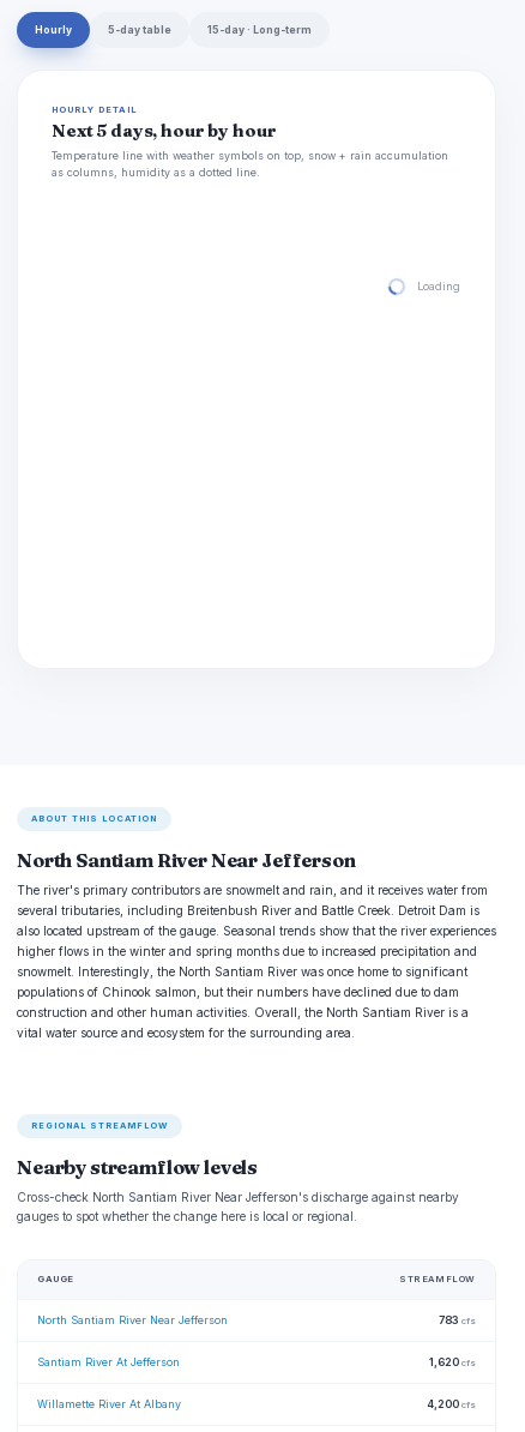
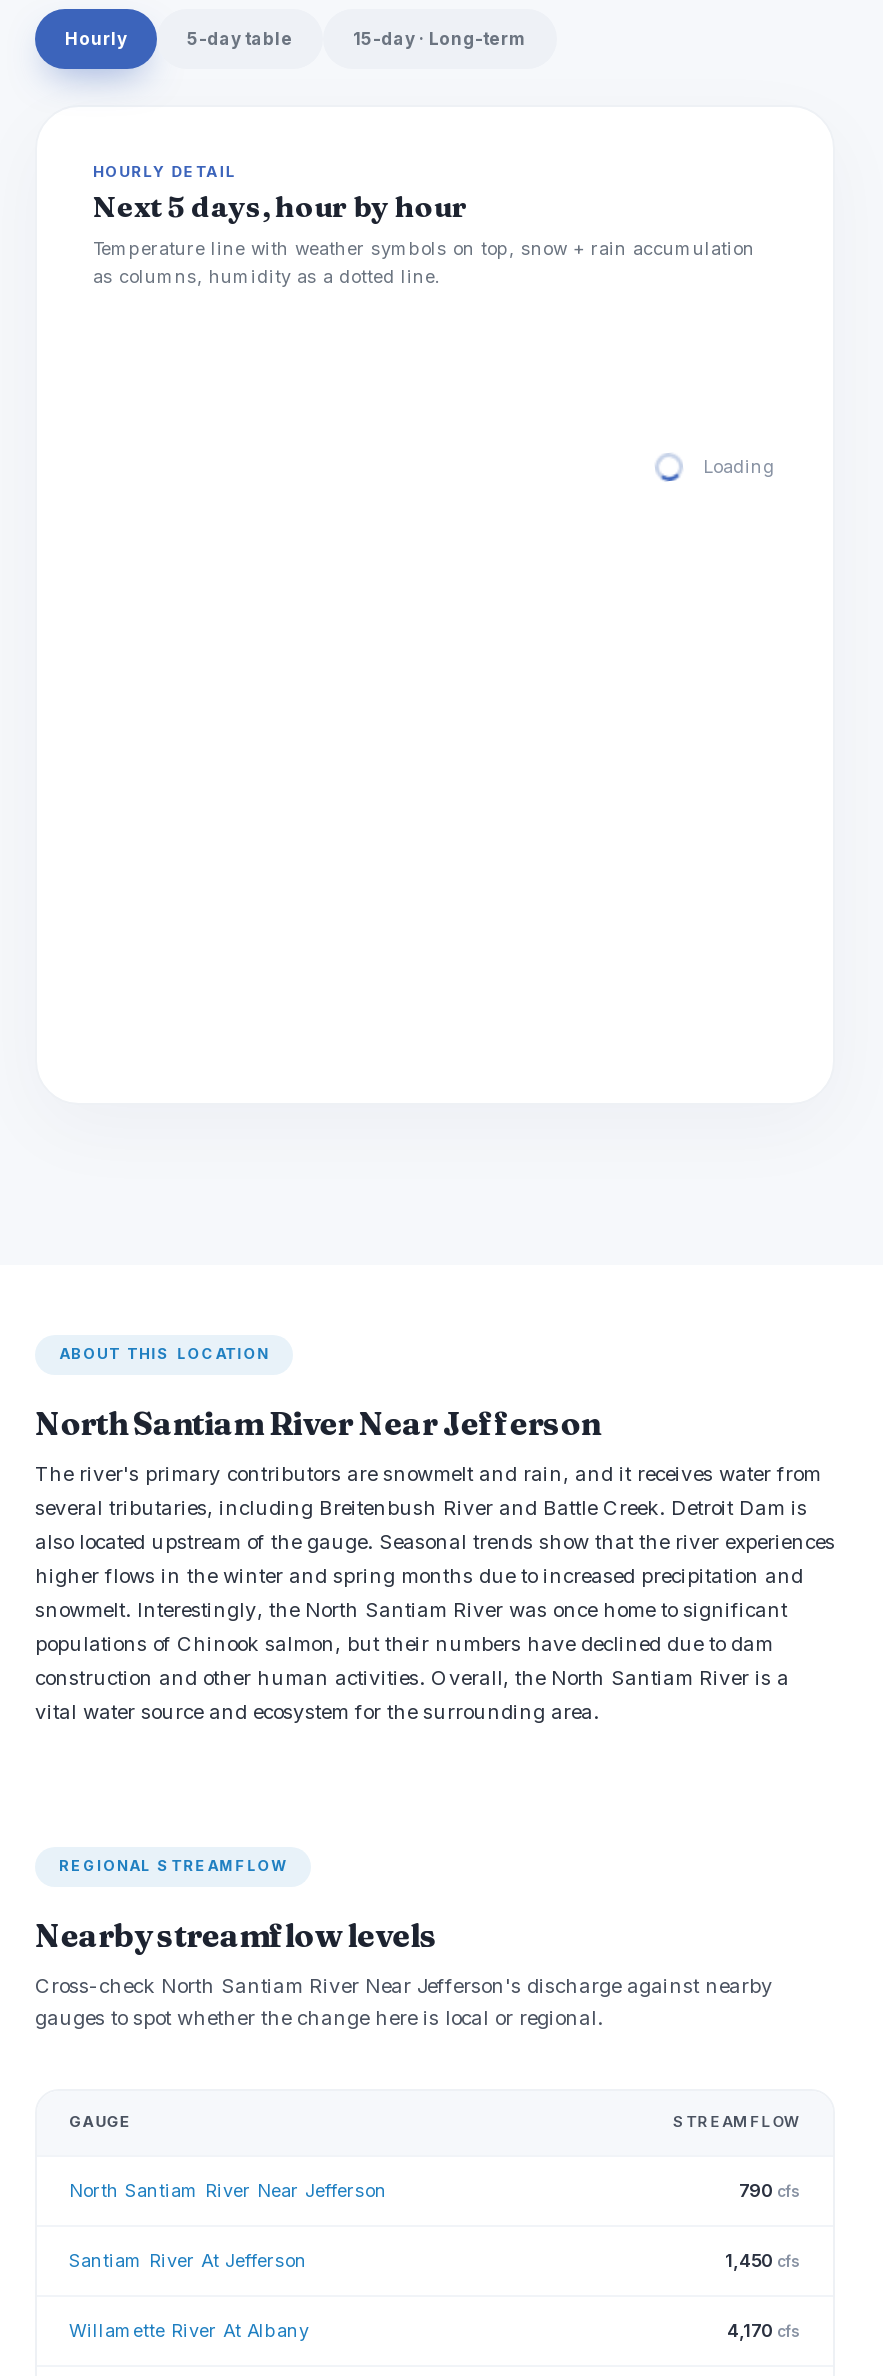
[439,1313,476,1326] 783 cfs -> [739,2179,801,2201] 790 cfs
[429,1355,476,1368] 1,620 cfs -> [725,2249,801,2271] 1,450 cfs
[427,1397,476,1410] 4,200 cfs -> [727,2319,801,2341] 4,170 cfs

